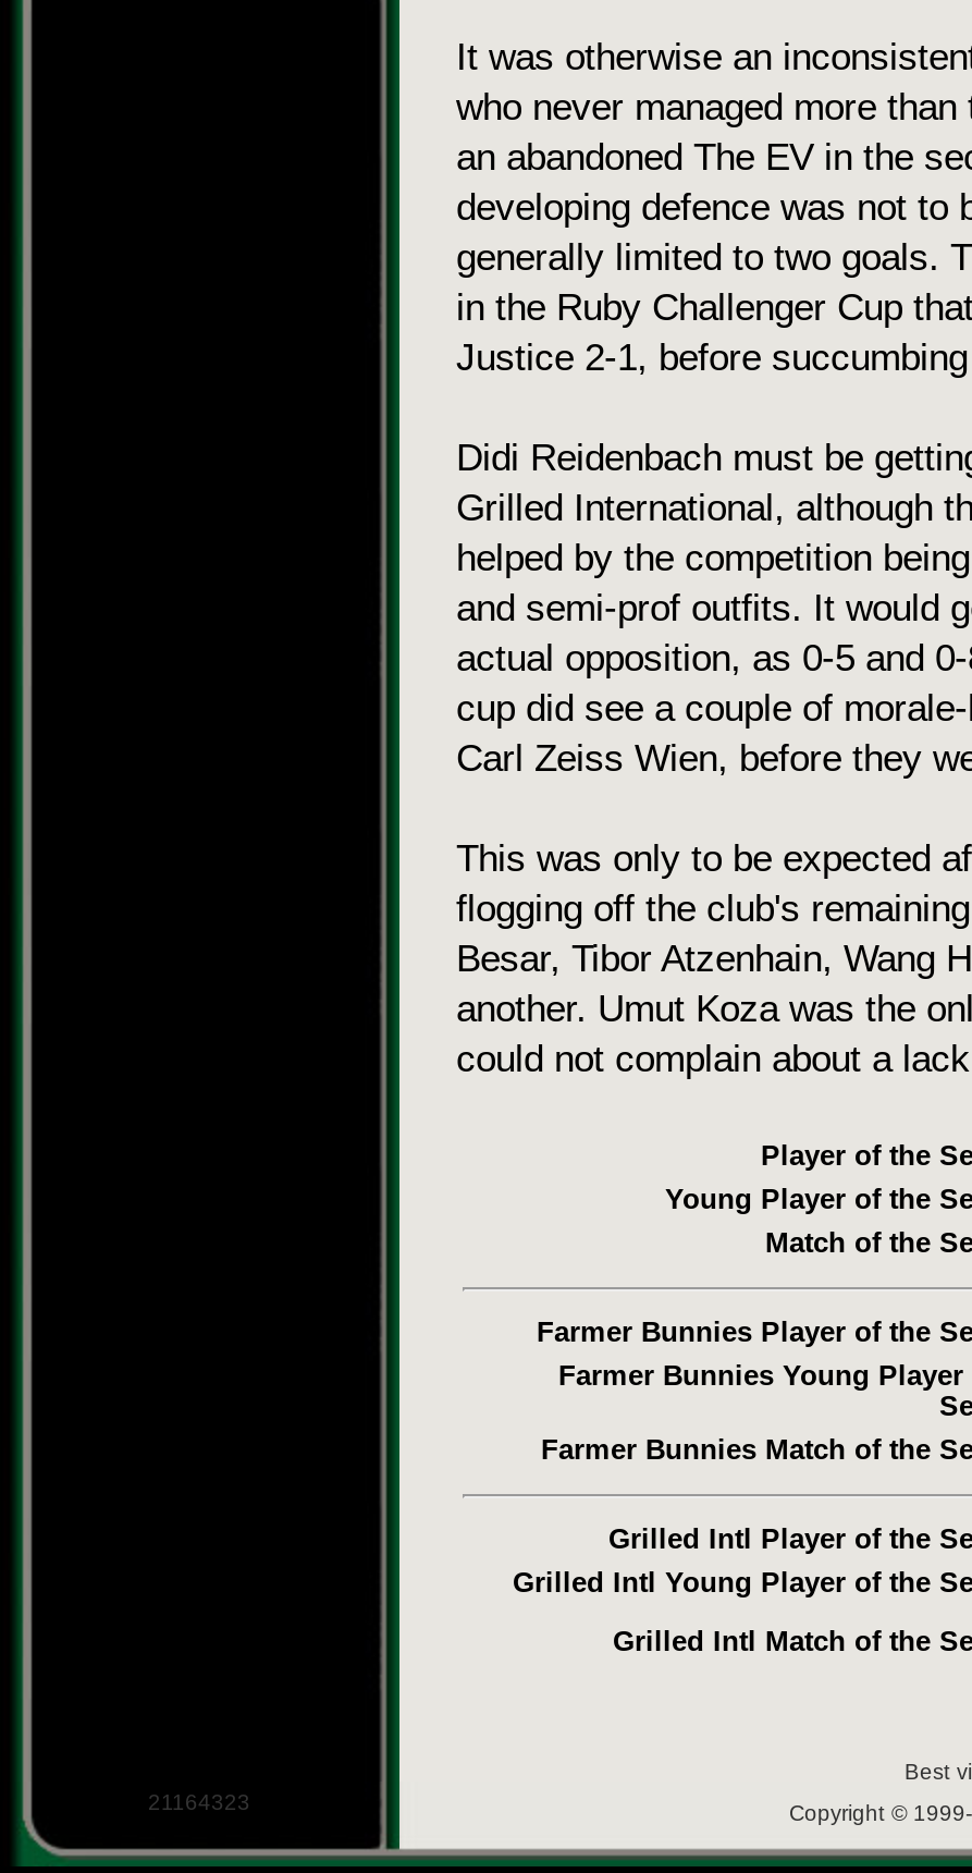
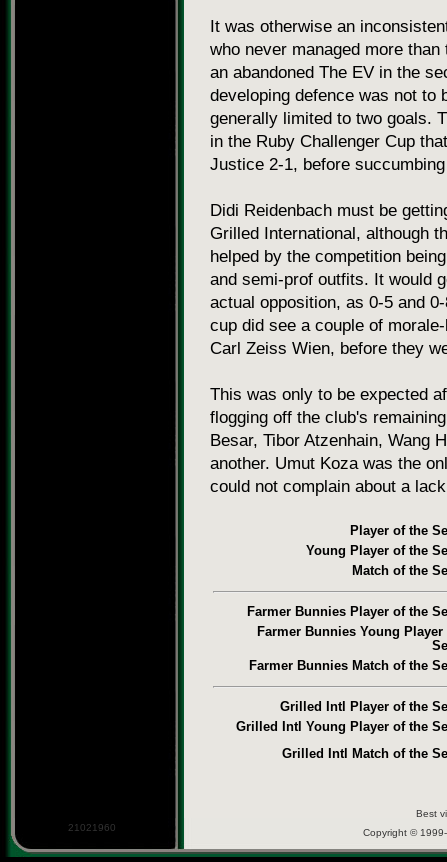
[148,1790,250,1814] 21164323 -> [68,822,116,833] 21021960

